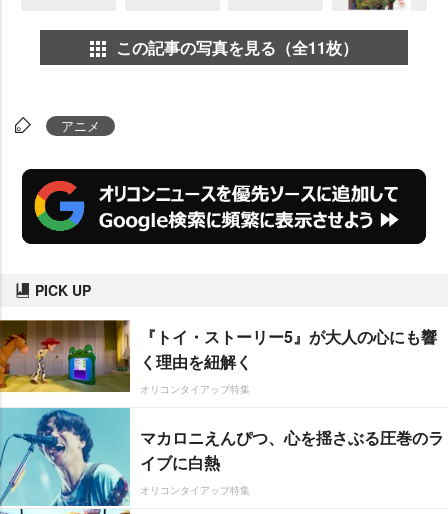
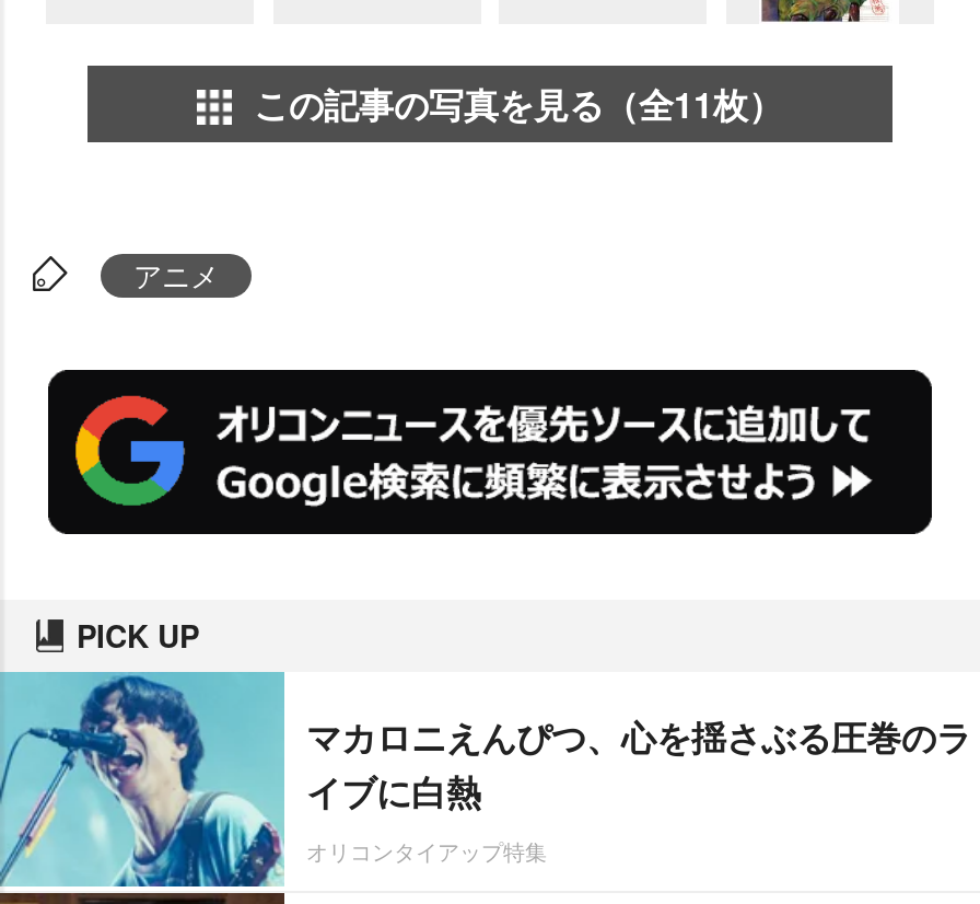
[3,307,437,399] [image] | 『トイ・ストーリー5』が大人の心にも響 | く理由を紐解く | オリコンタイアップ特集 -> none

